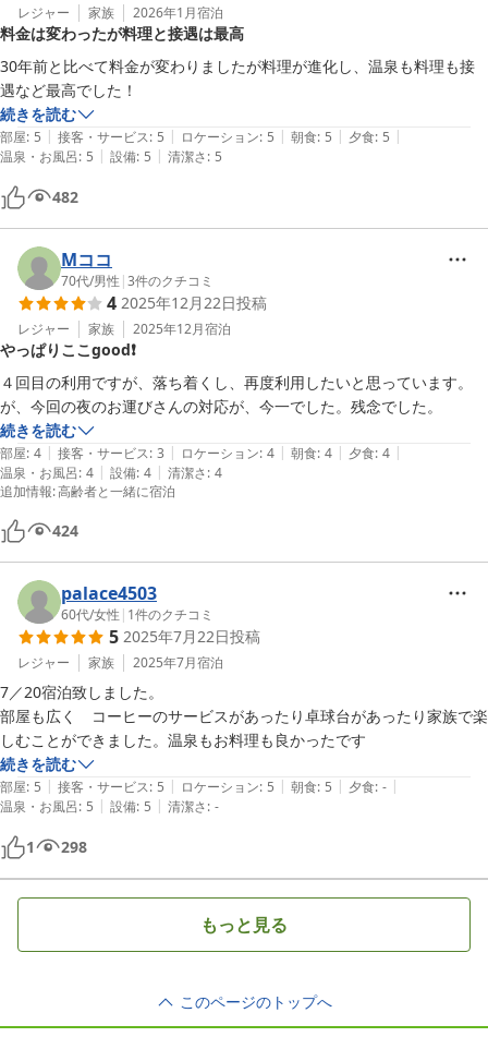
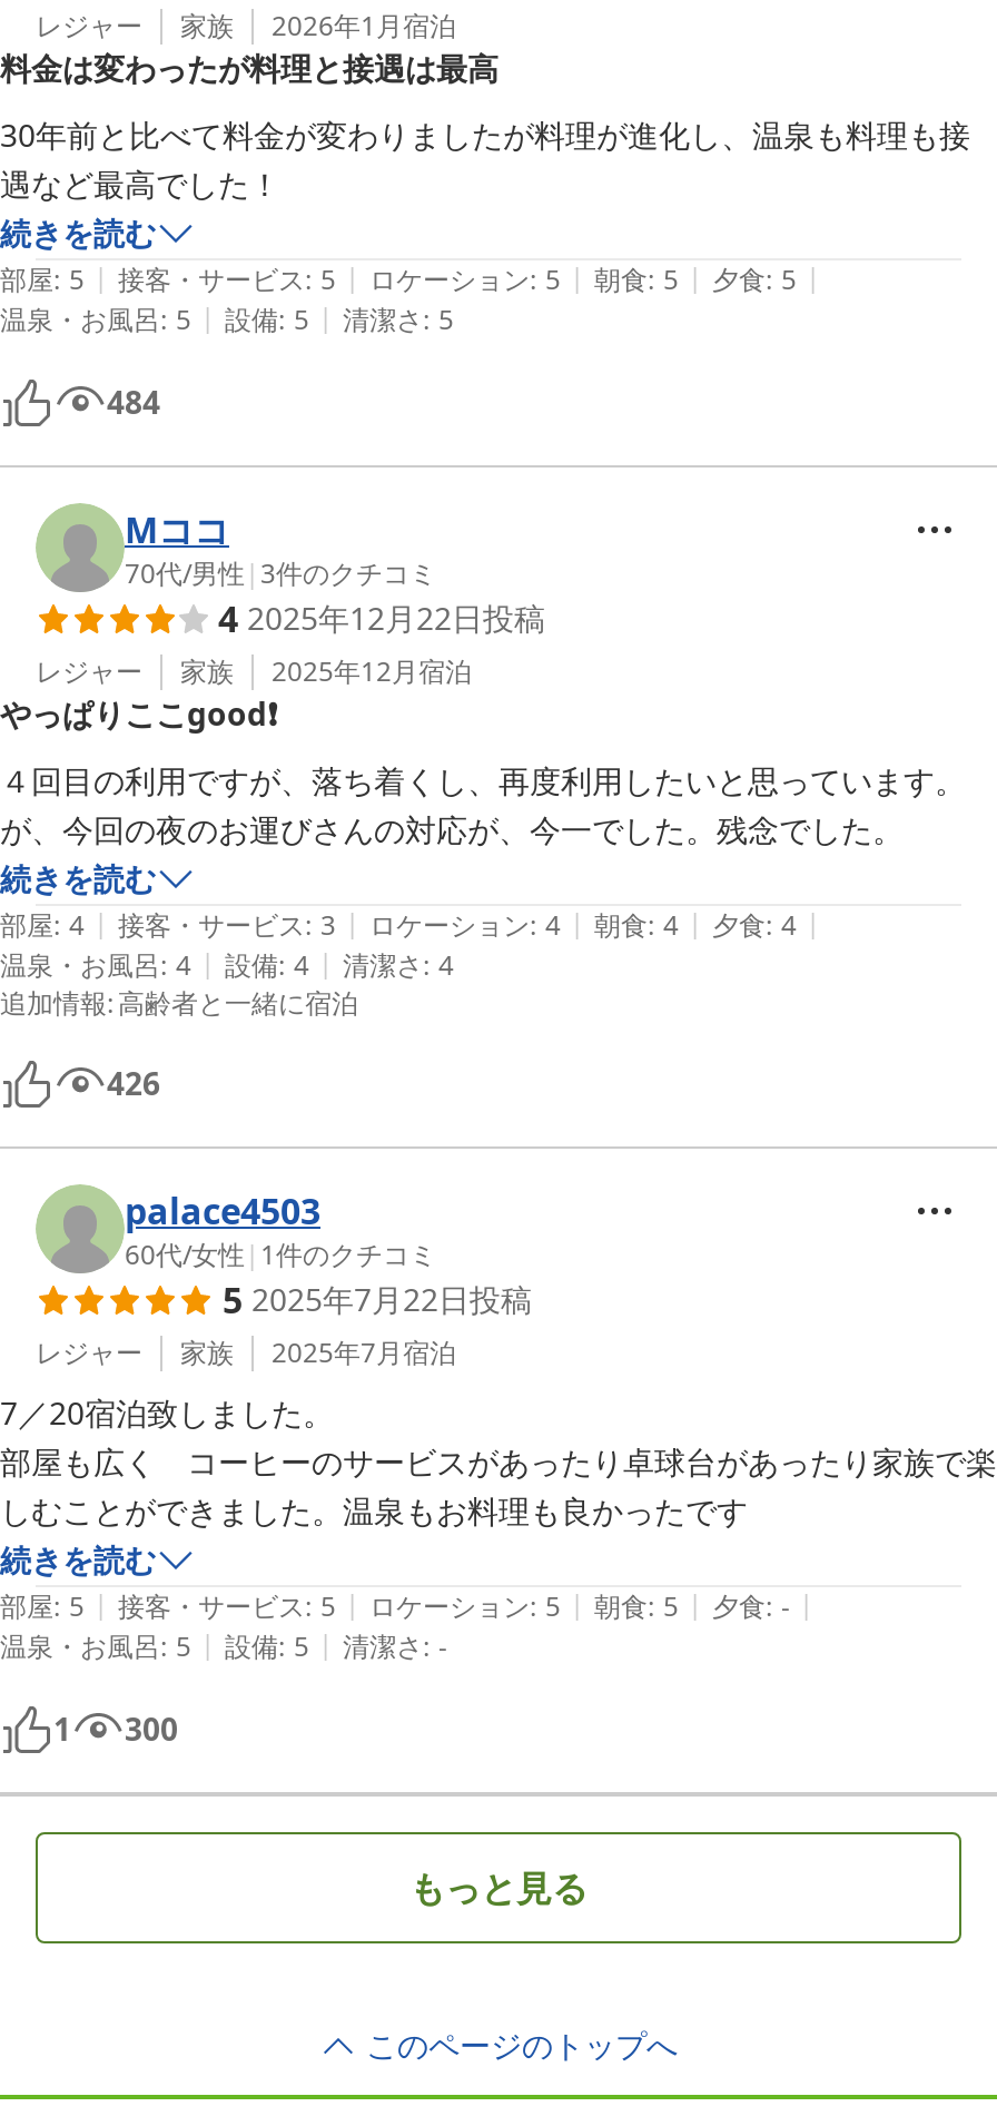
[52,186,78,207] 482 -> [107,381,160,423] 484
[52,520,78,541] 424 -> [107,1062,160,1104] 426
[26,836,87,857] 1 298 -> [53,1707,178,1750] 1 300

